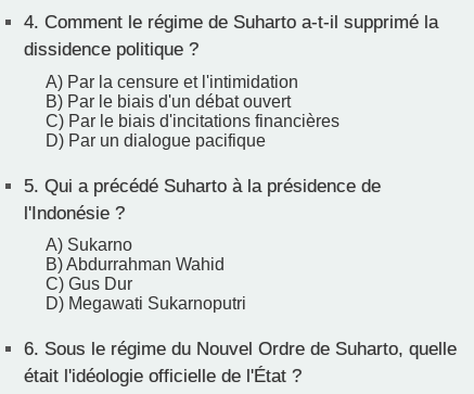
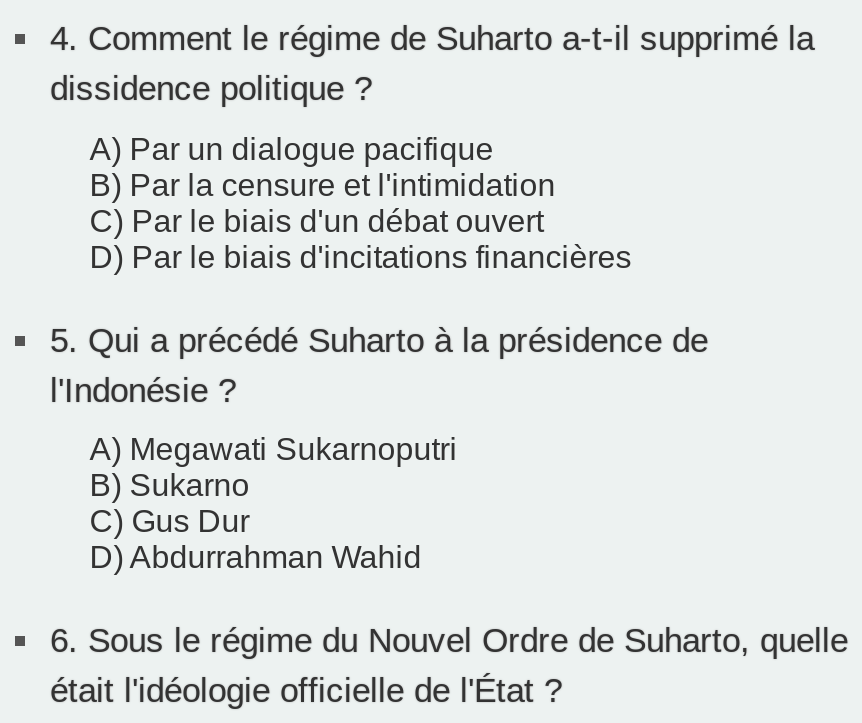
[46,72,340,149] A) Par la censure et l'intimidation | B) Par le biais d'un débat ouvert | C) Par le biais d'incitations financières | D) Par un dialogue pacifique -> [90,131,632,273] A) Par un dialogue pacifique | B) Par la censure et l'intimidation | C) Par le biais d'un débat ouvert | D) Par le biais d'incitations financières
[46,235,225,273] A) Sukarno | B) Abdurrahman Wahid -> [90,432,458,502] A) Megawati Sukarnoputri | B) Sukarno
[46,294,247,312] D) Megawati Sukarnoputri -> [90,540,422,574] D) Abdurrahman Wahid

